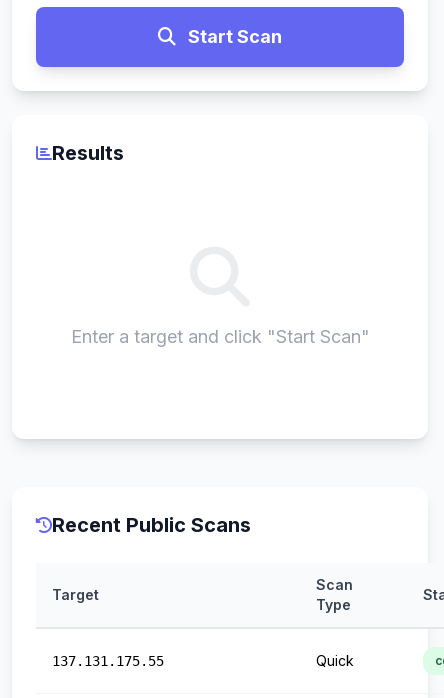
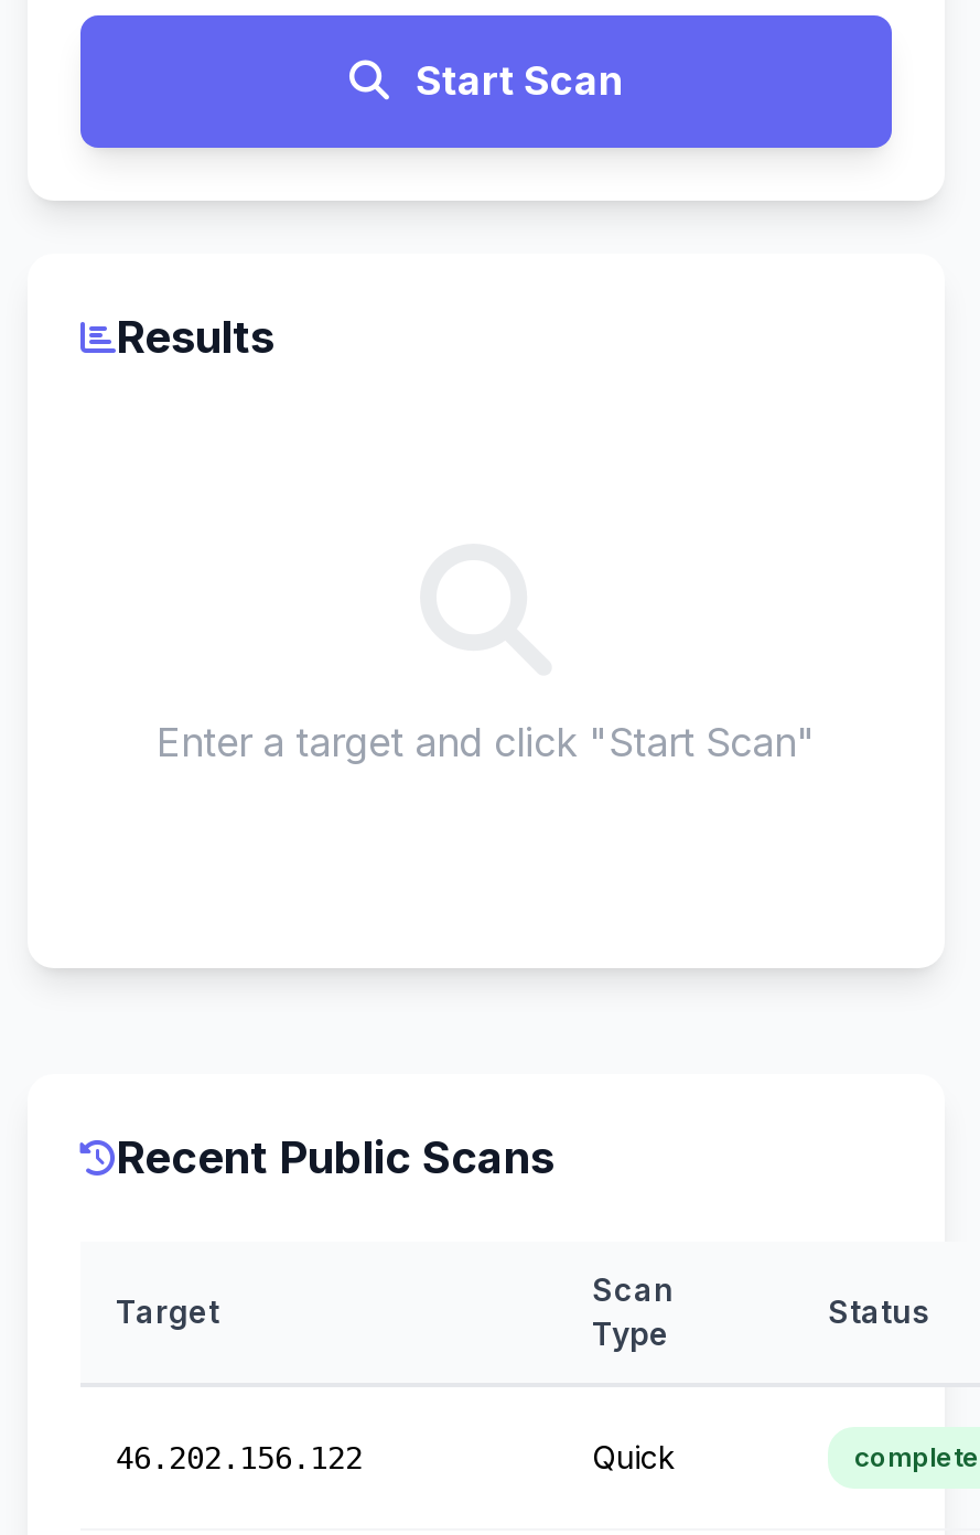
[52,653,164,669] 137.131.175.55 -> [116,1440,363,1475] 46.202.156.122

